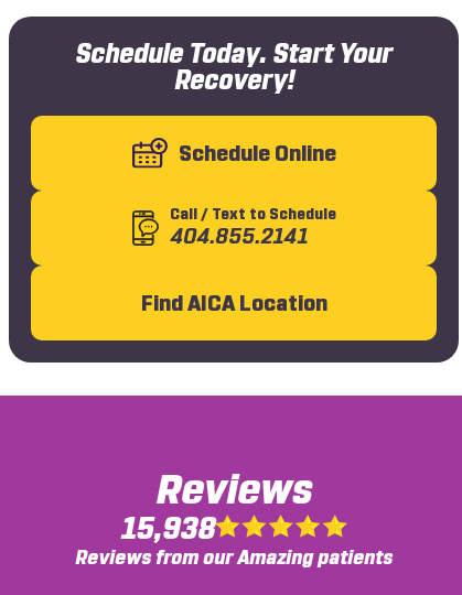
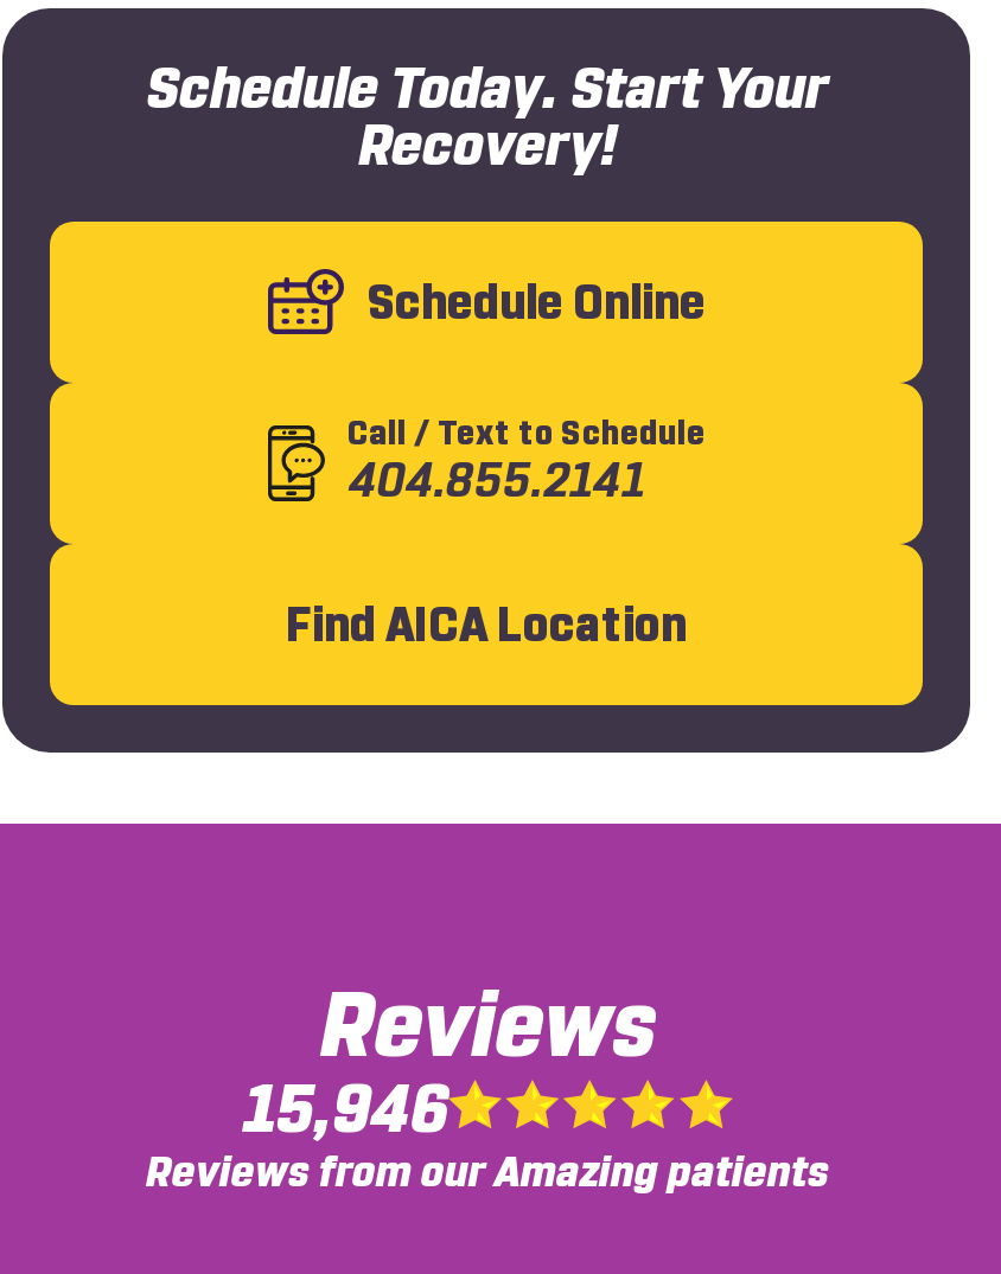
[120,511,215,547] 15,938 -> [241,1071,447,1149] 15,946

